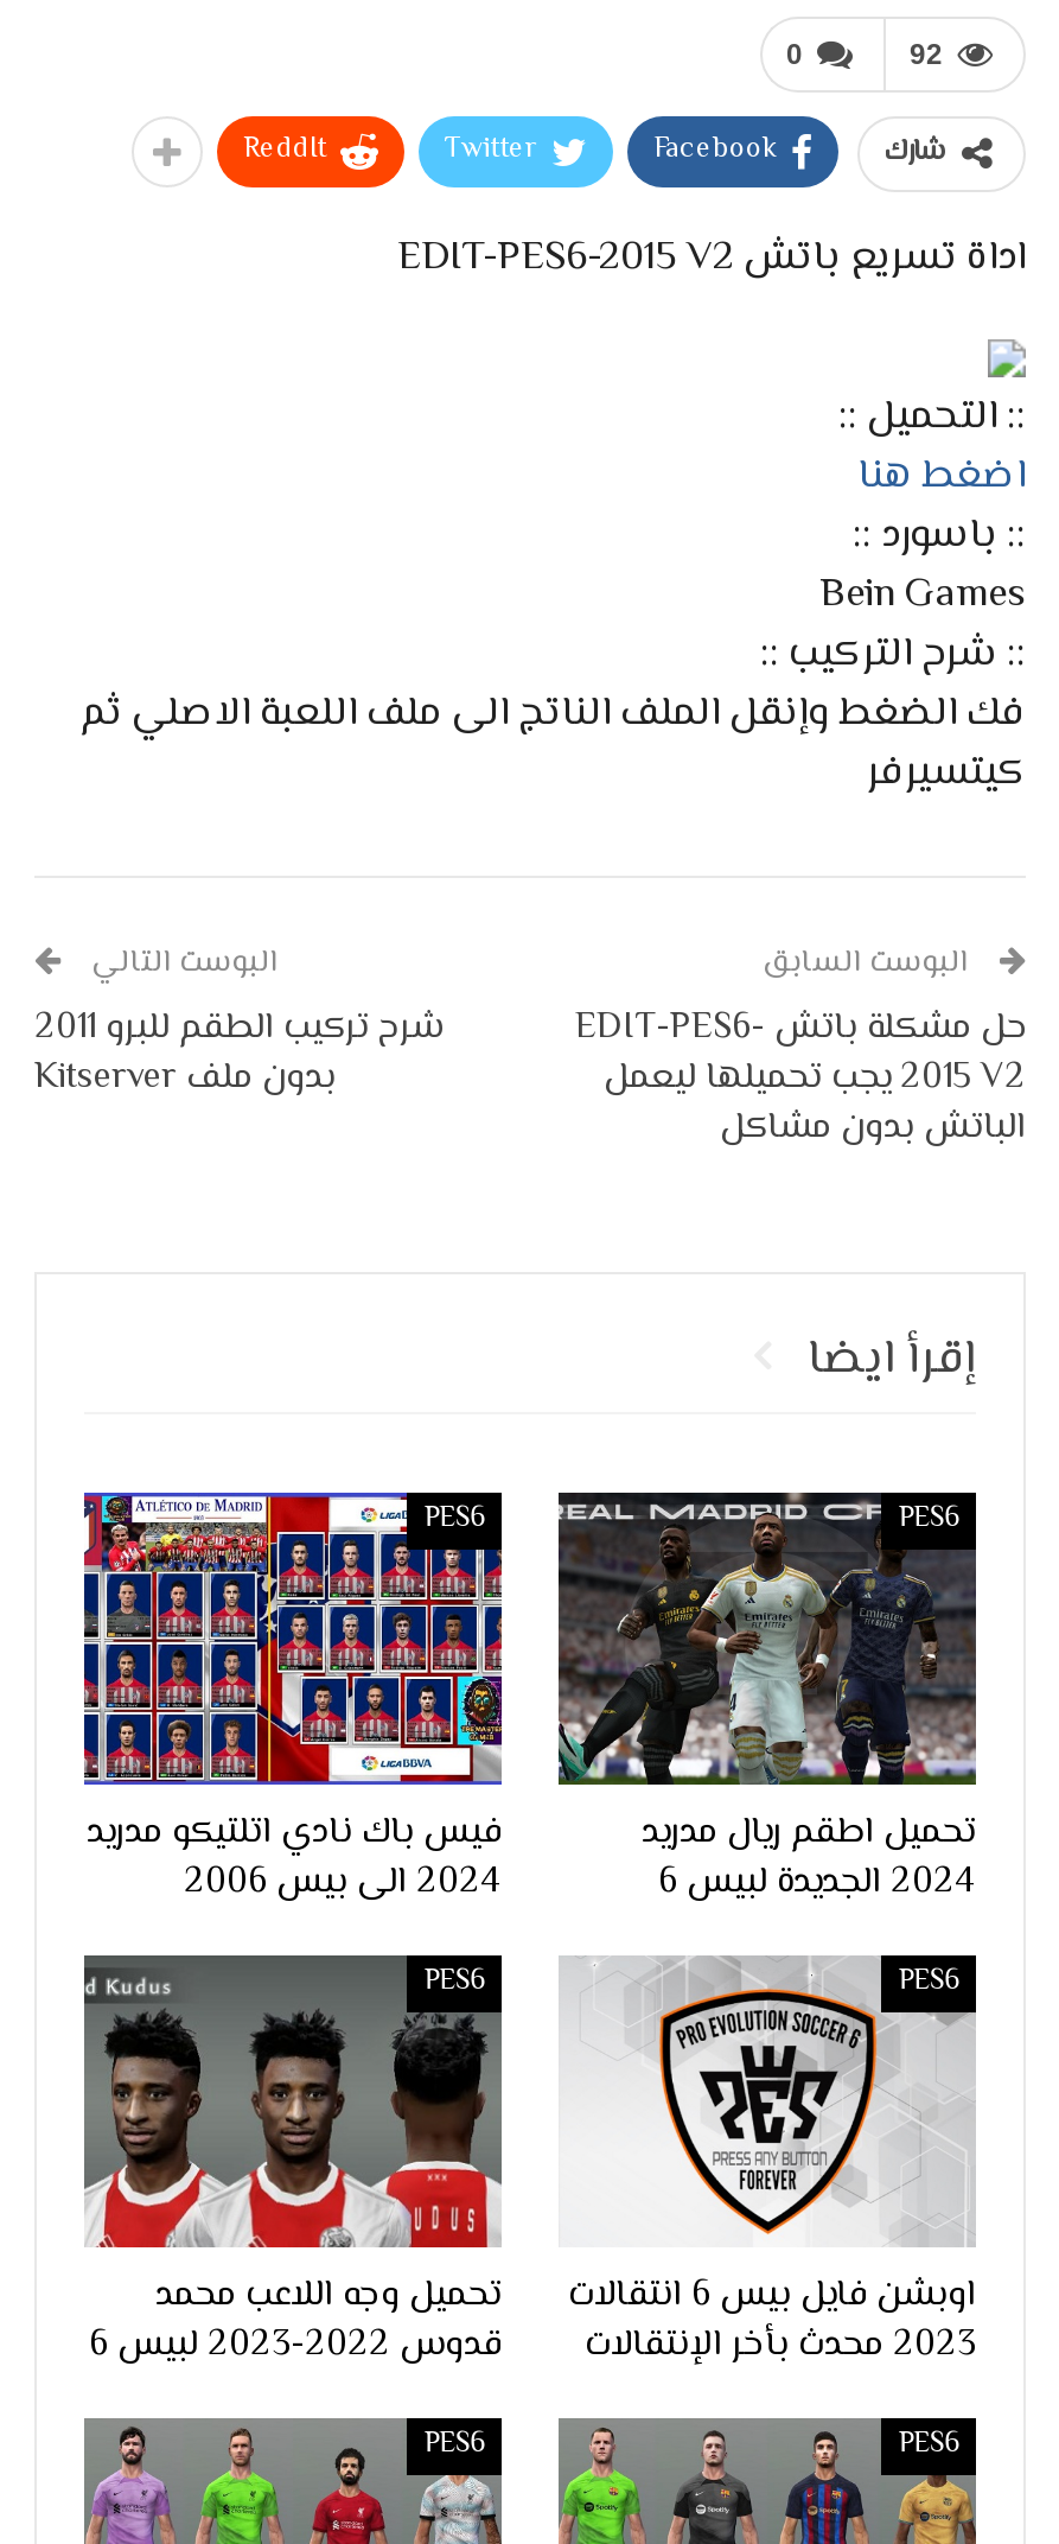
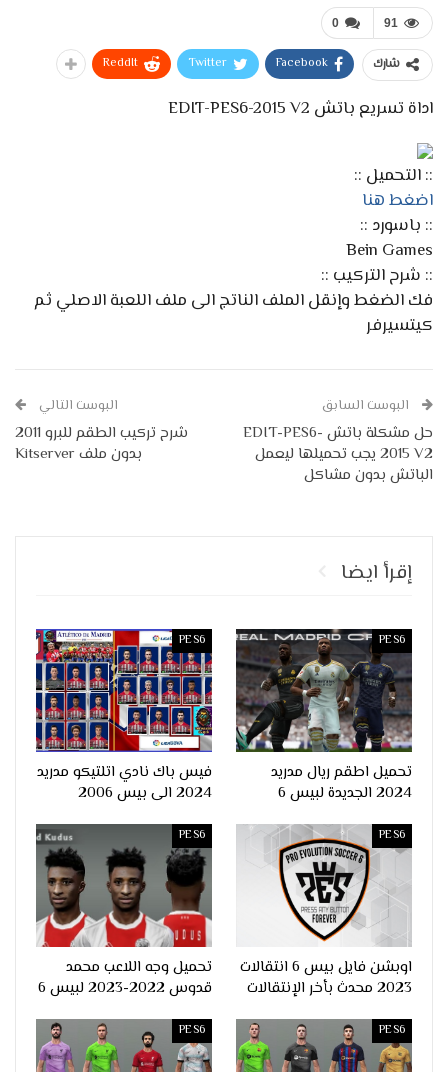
[910,38,943,71] 92 -> [384,16,398,30] 91

